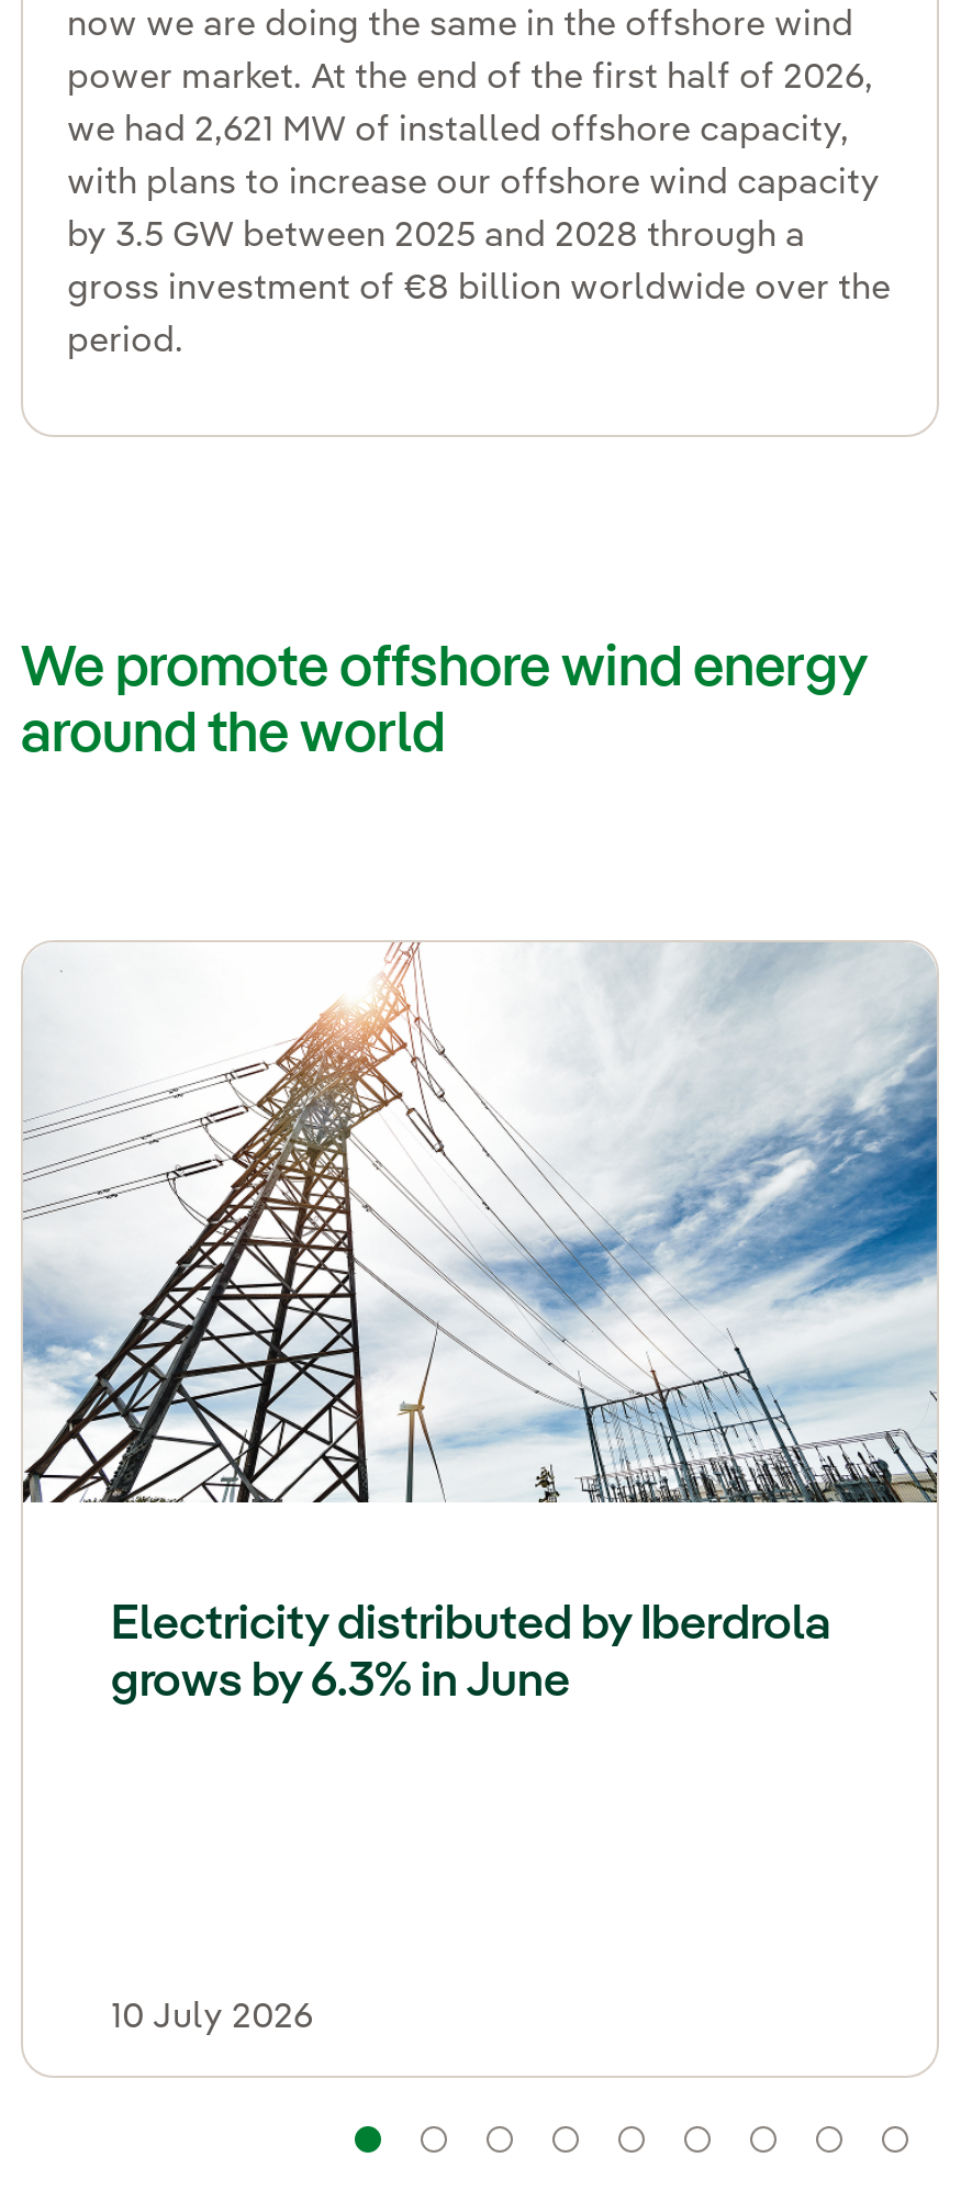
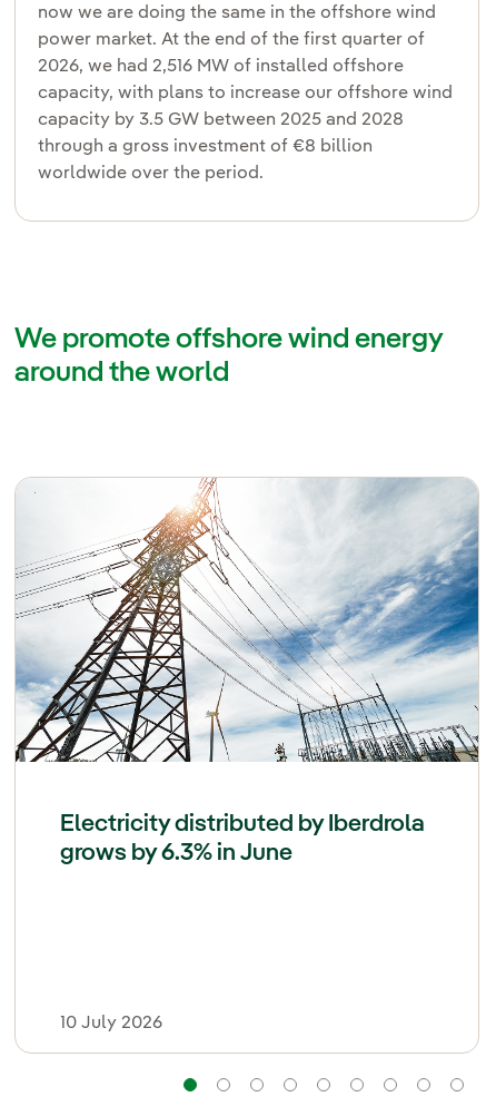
[67,62,873,97] power market. At the end of the first half of 2026, -> [38,31,425,49] power market. At the end of the first quarter of
[67,114,849,149] we had 2,621 MW of installed offshore capacity, -> [38,58,404,76] 2026, we had 2,516 MW of installed offshore
[67,167,880,202] with plans to increase our offshore wind capacity -> [38,85,453,102] capacity, with plans to increase our offshore wind
[67,220,805,255] by 3.5 GW between 2025 and 2028 through a -> [38,111,404,129] capacity by 3.5 GW between 2025 and 2028
[67,272,891,308] gross investment of €8 billion worldwide over the -> [38,138,373,156] through a gross investment of €8 billion
[67,325,183,360] period. -> [38,165,264,183] worldwide over the period.

